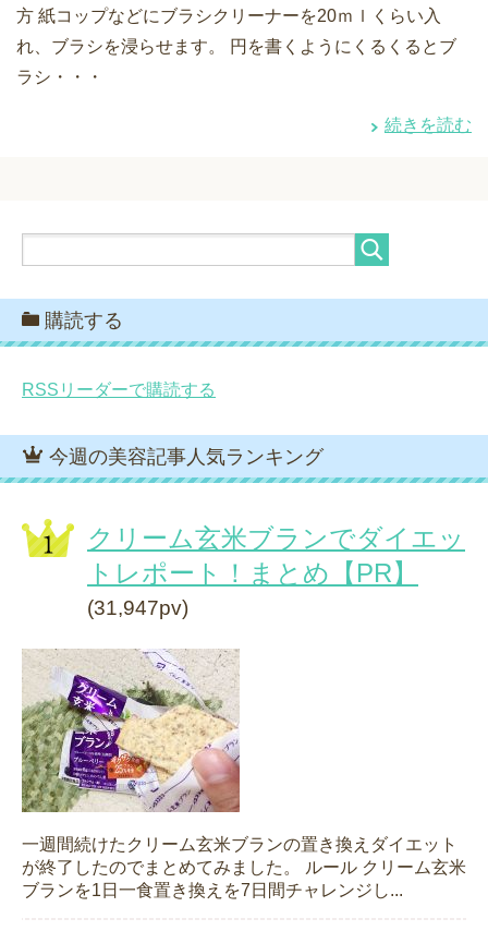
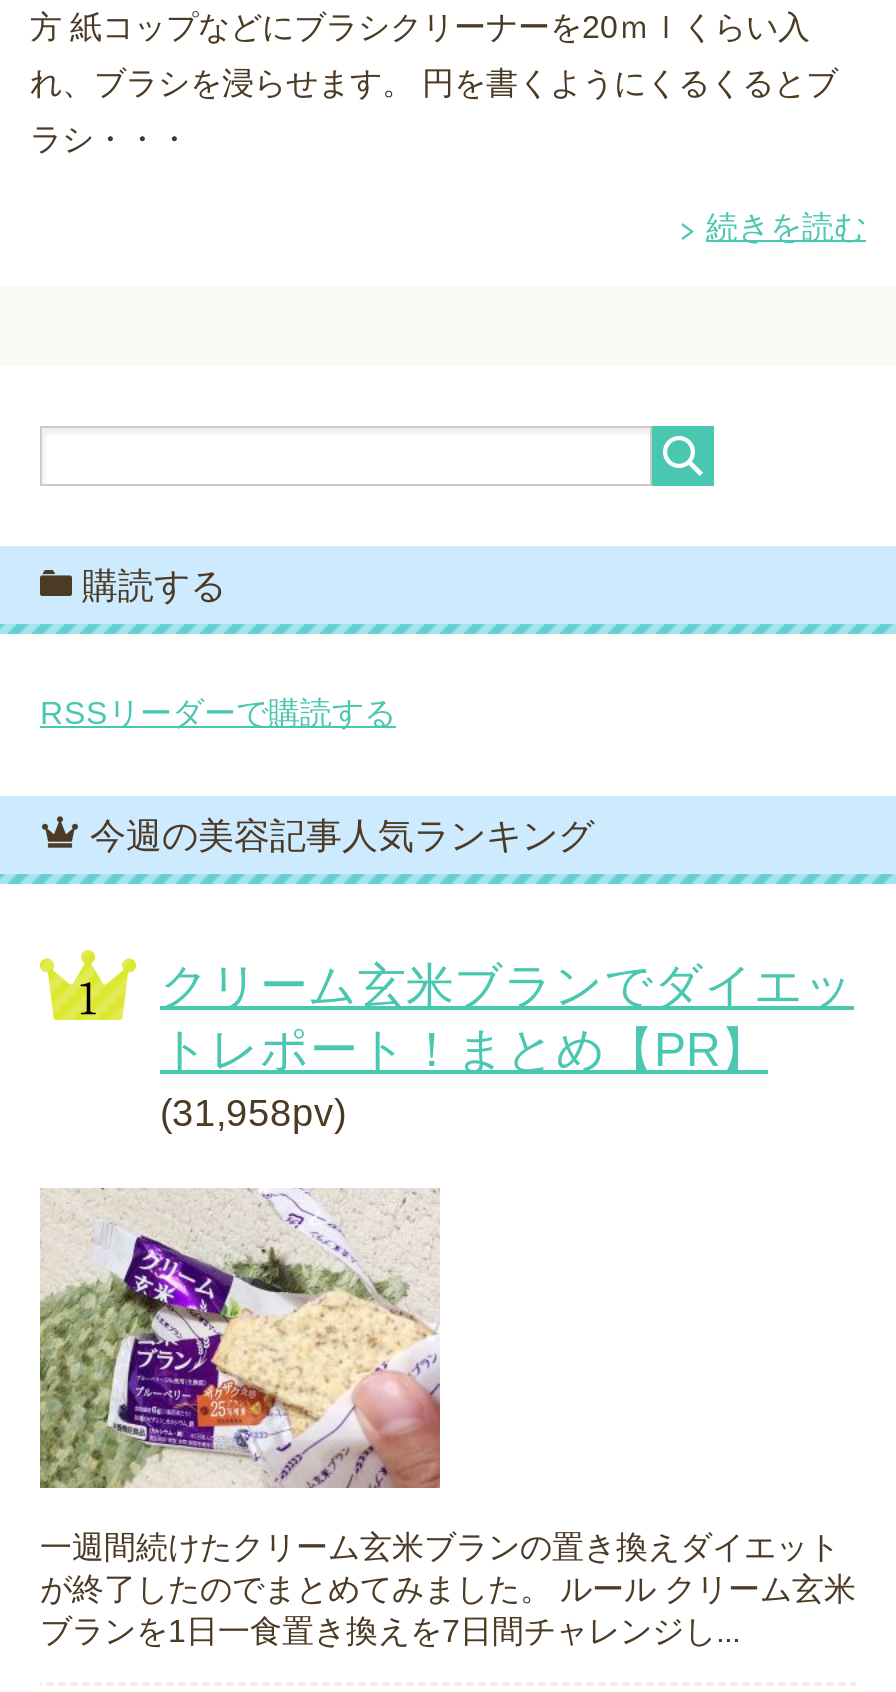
[87,596,188,619] (31,947pv) -> [160,1092,346,1134] (31,958pv)

